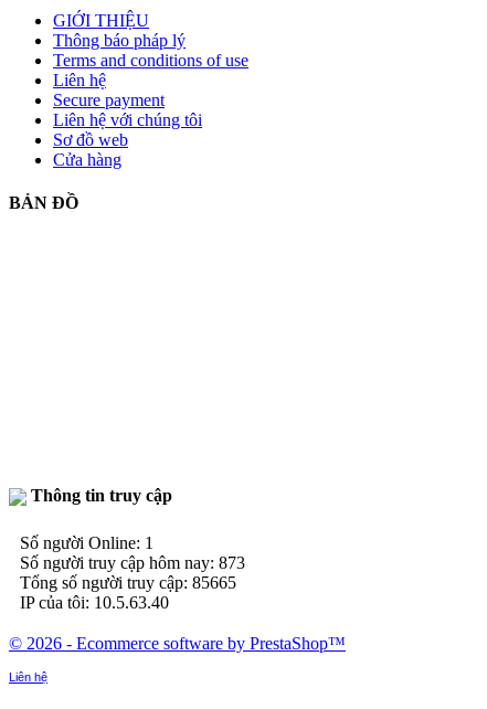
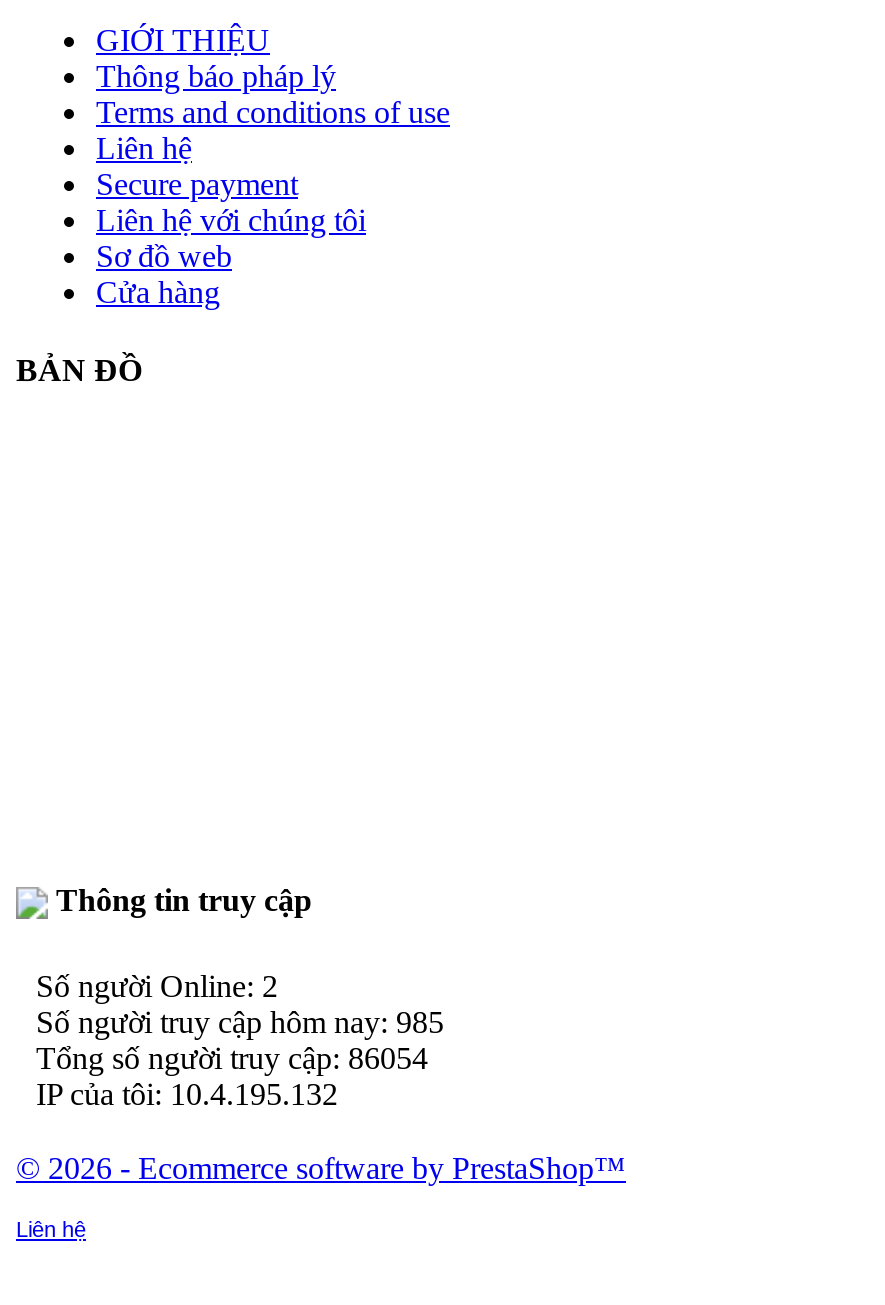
[20,533,153,552] Số người Online: 1 -> [36,968,278,1002] Số người Online: 2
[20,553,245,572] Số người truy cập hôm nay: 873 -> [36,1004,444,1038] Số người truy cập hôm nay: 985
[20,573,236,591] Tổng số người truy cập: 85665 -> [36,1040,428,1074] Tổng số người truy cập: 86054
[20,592,169,611] IP của tôi: 10.5.63.40 -> [36,1076,338,1110] IP của tôi: 10.4.195.132

